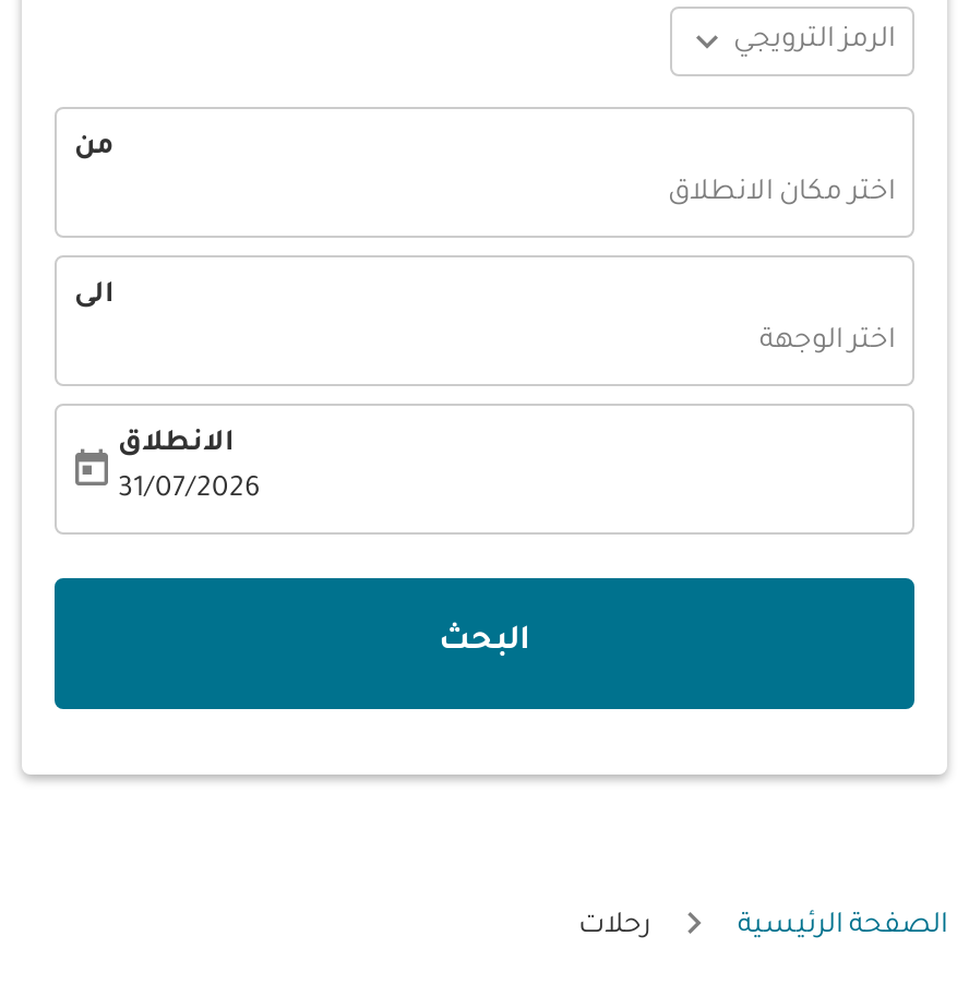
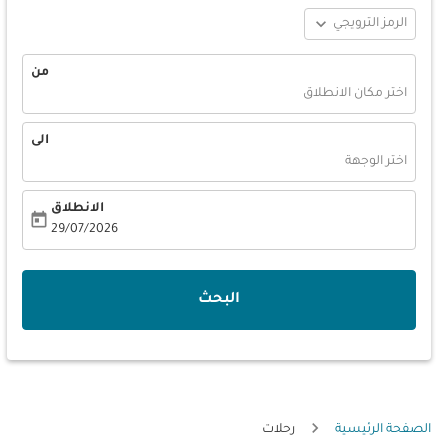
[118,476,260,506] 31/07/2026 -> [51,223,118,237] 29/07/2026

